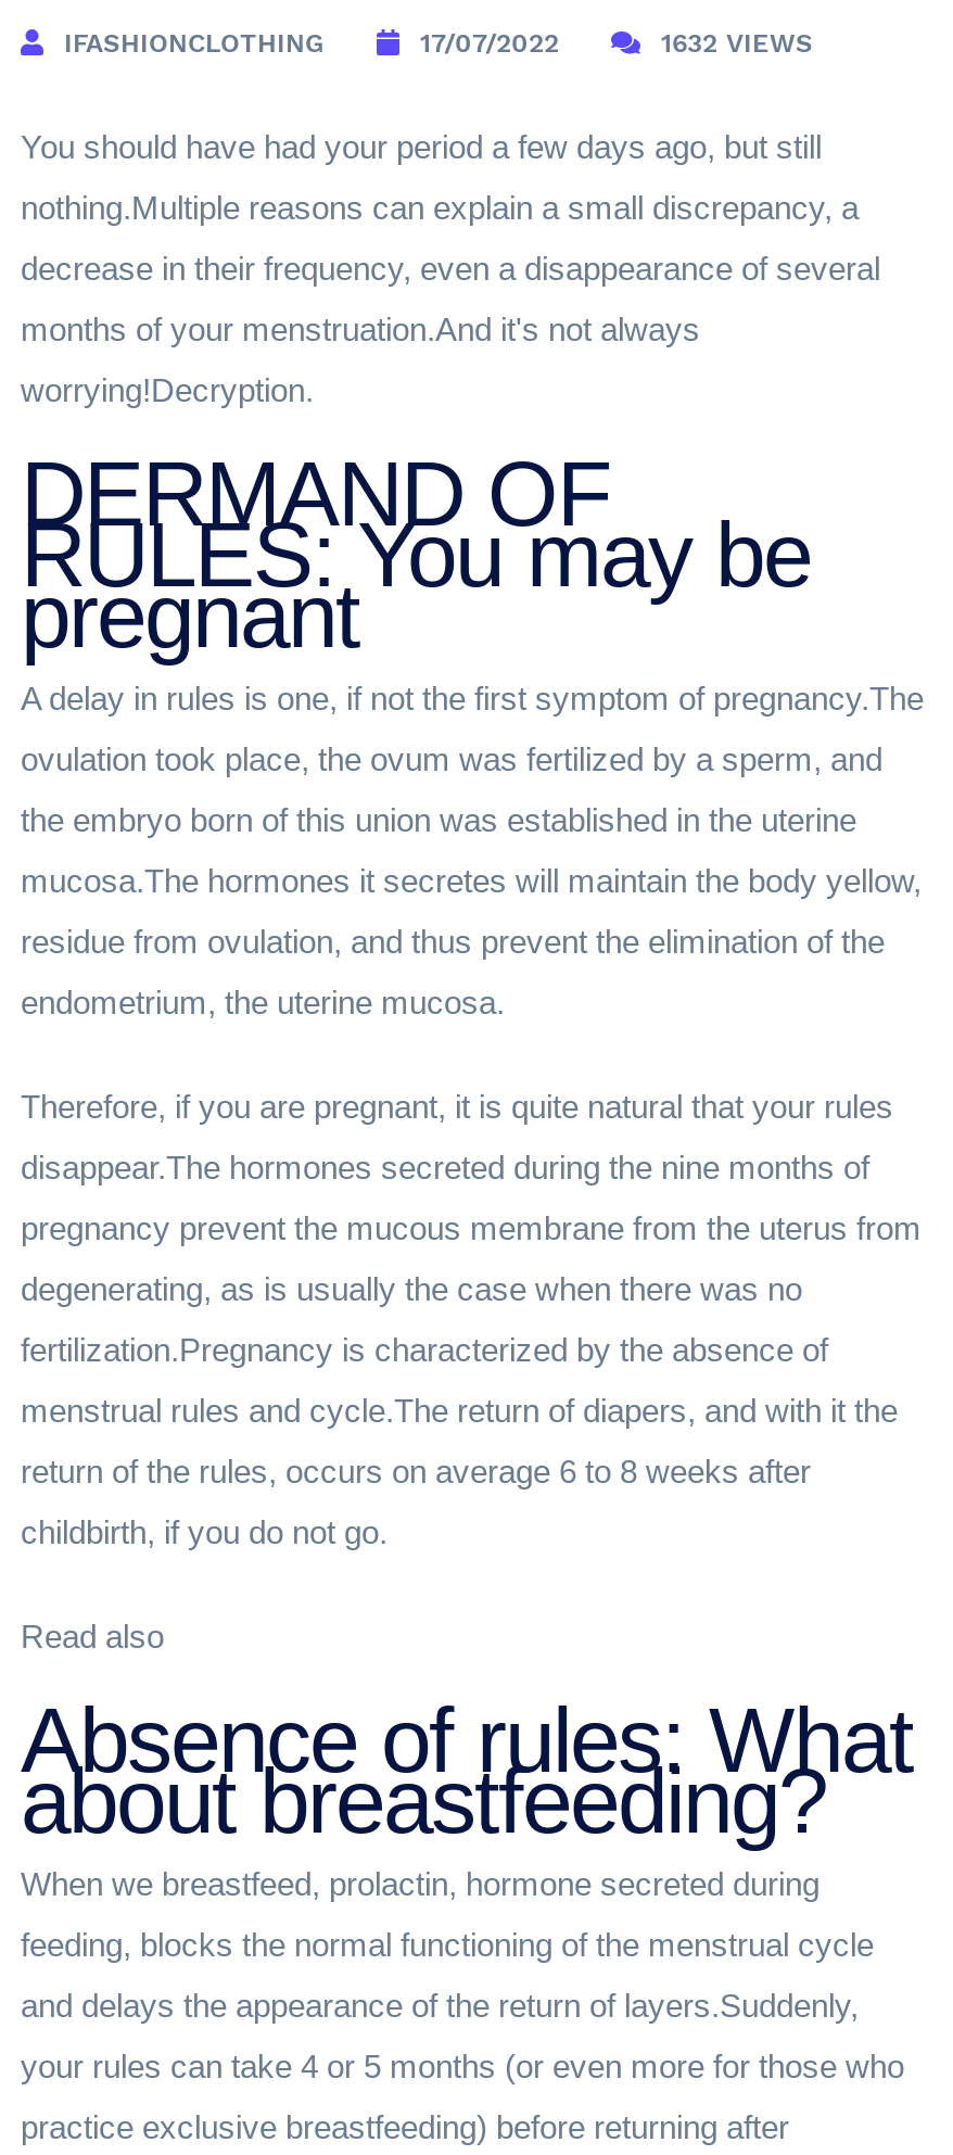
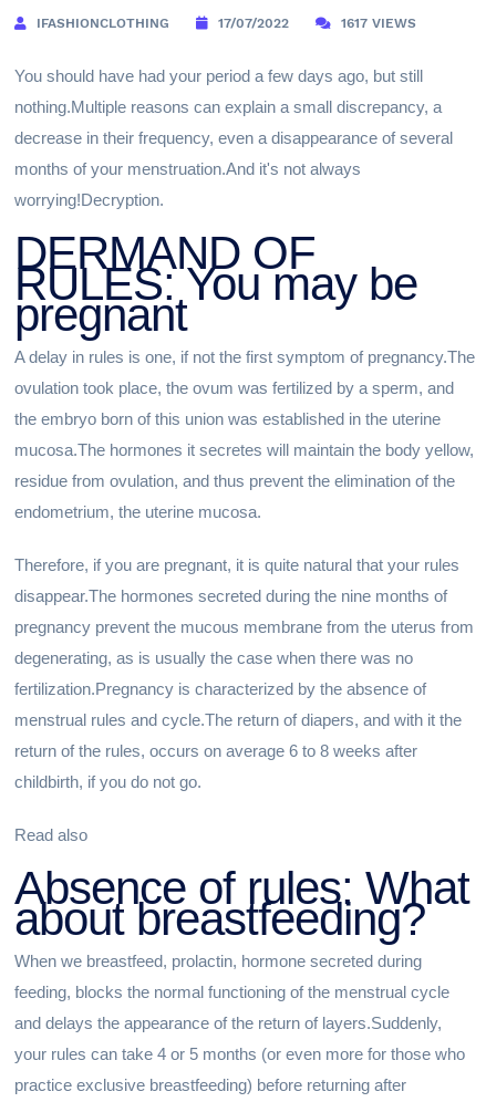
[661,28,813,59] 1632 VIEWS -> [341,15,416,31] 1617 VIEWS

